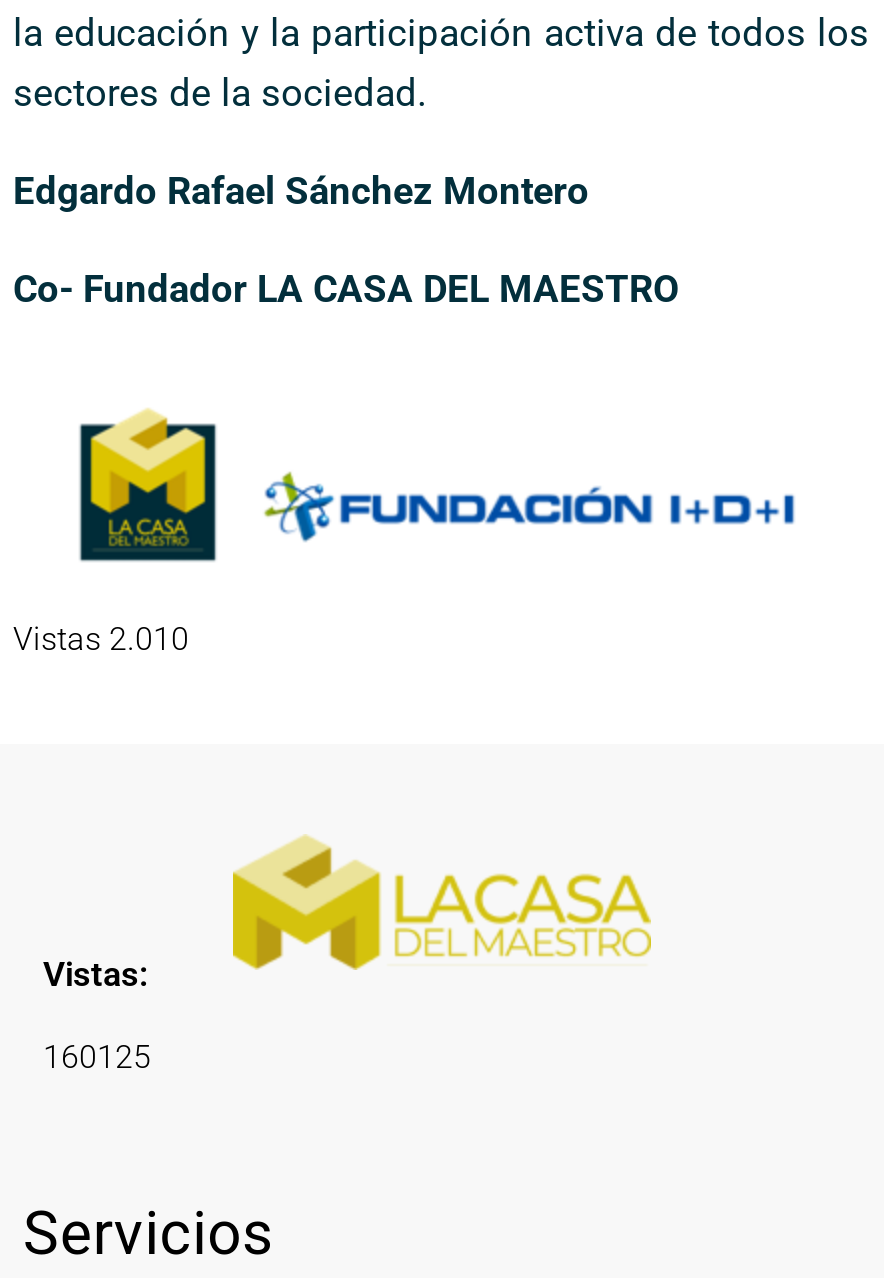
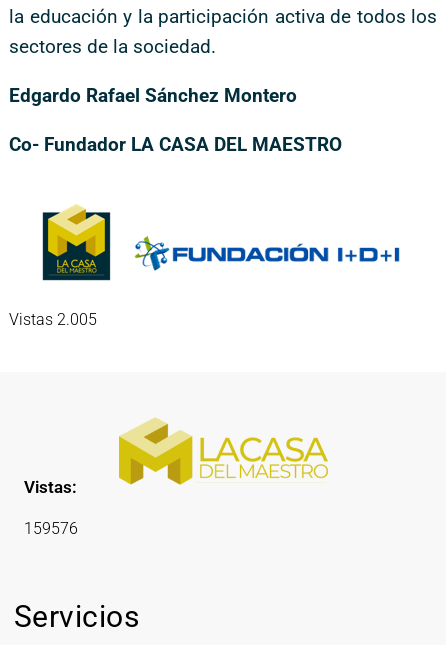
[13,620,189,658] Vistas 2.010 -> [9,310,97,329] Vistas 2.005
[43,1038,151,1076] 160125 -> [24,519,78,538] 159576

